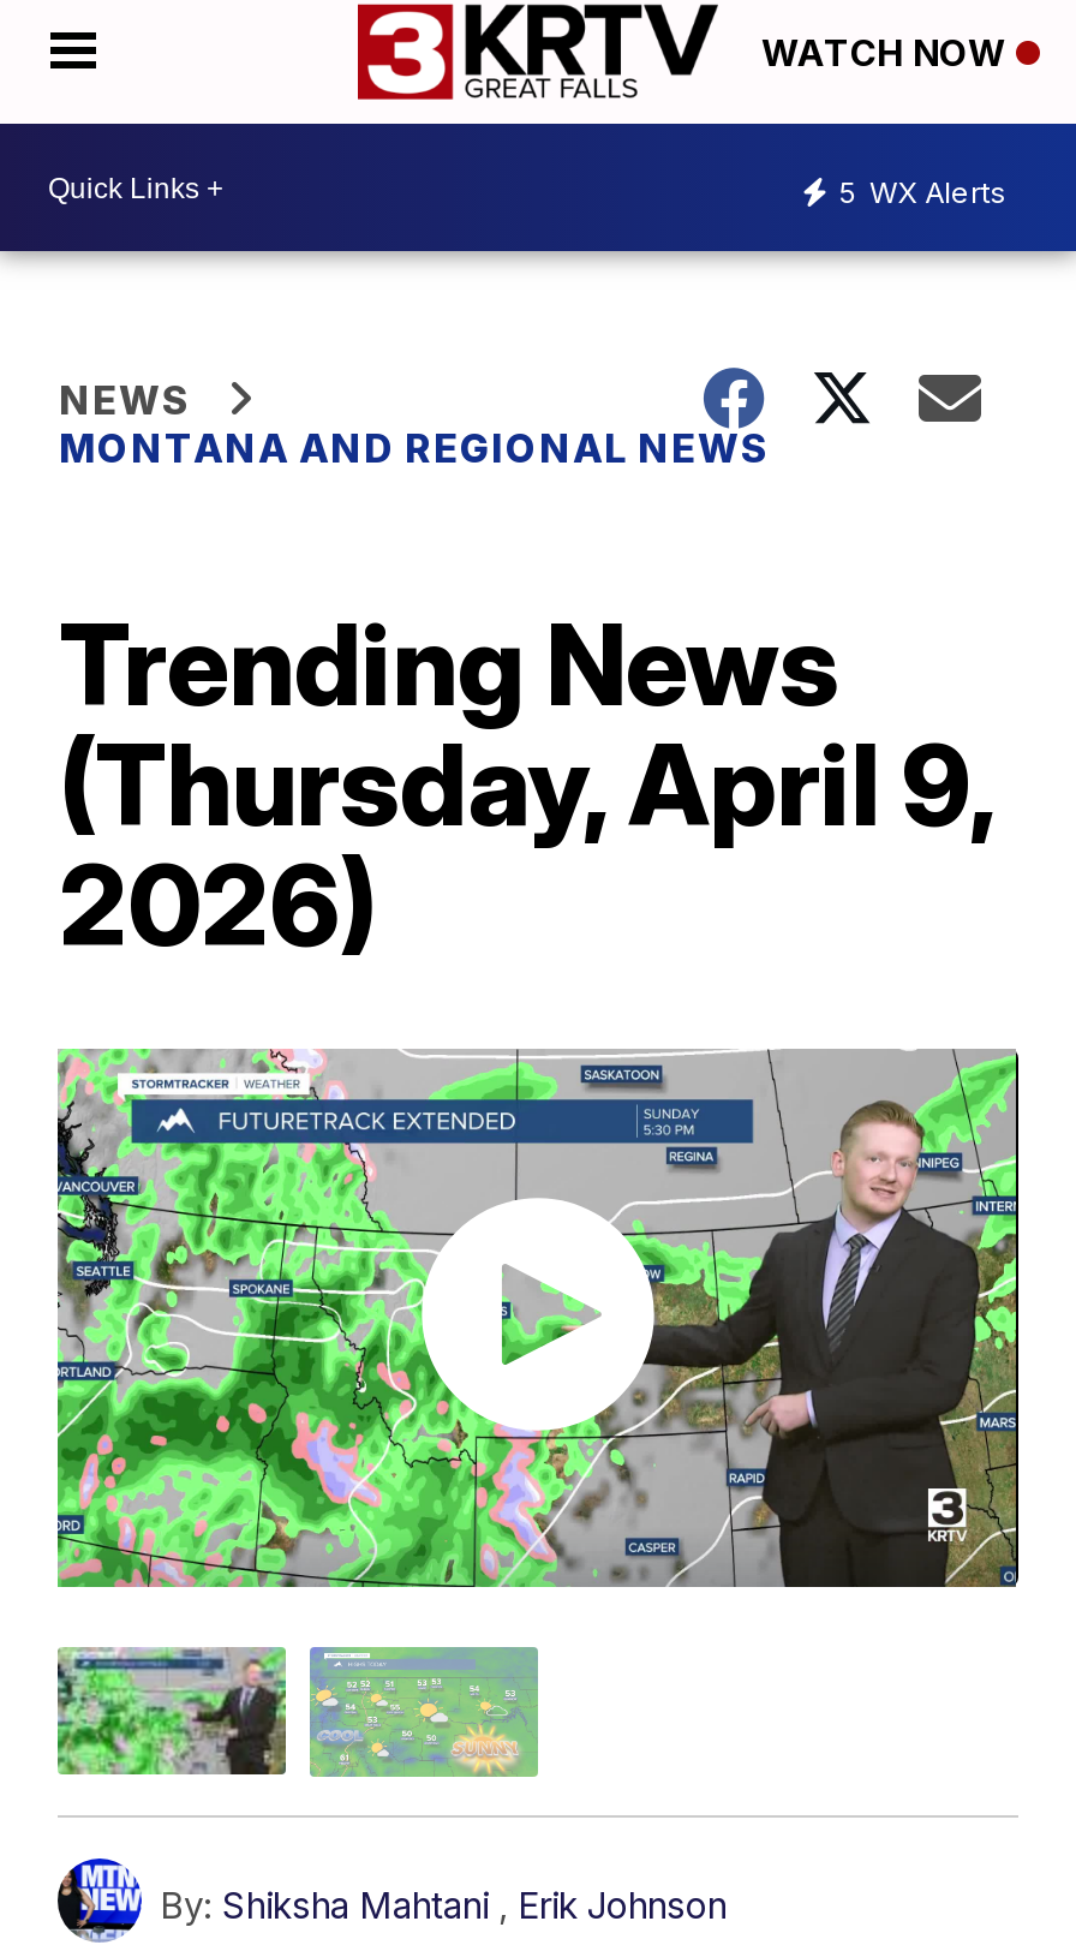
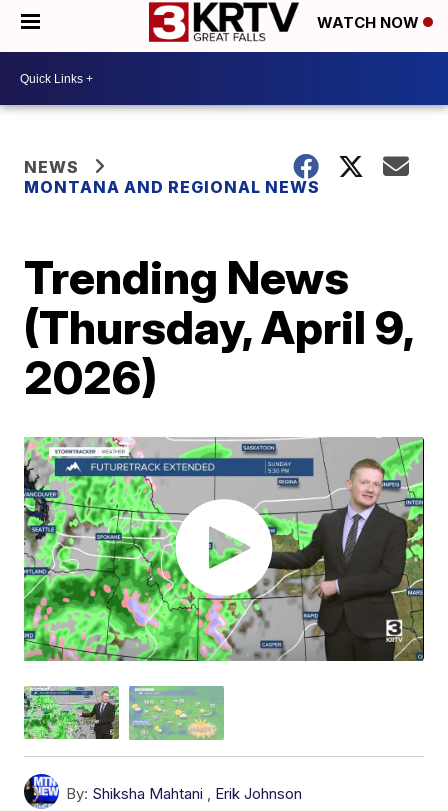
[838,173,1006,209] 5 WX Alerts -> none

